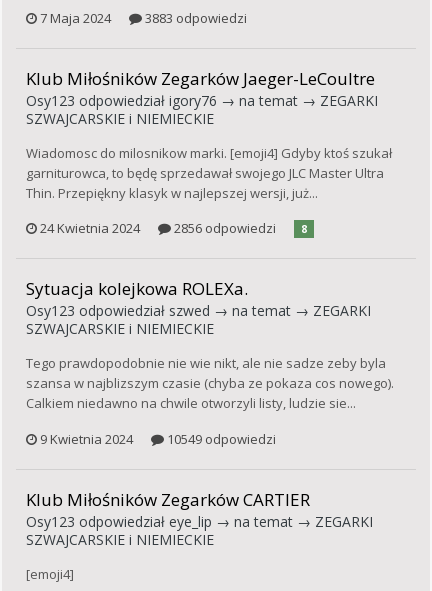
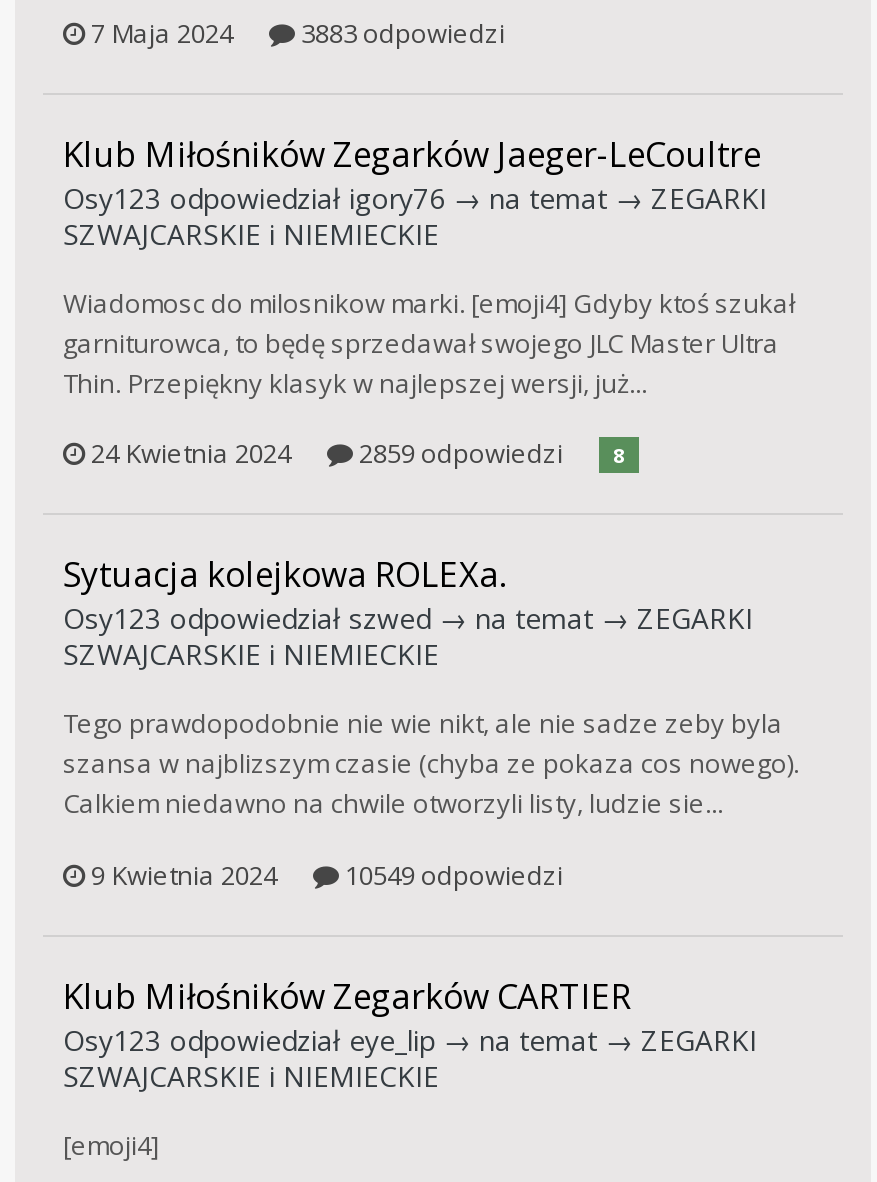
[40,219,307,237] 24 Kwietnia 2024 2856 odpowiedzi 8 -> [91,435,625,471] 24 Kwietnia 2024 2859 odpowiedzi 8

